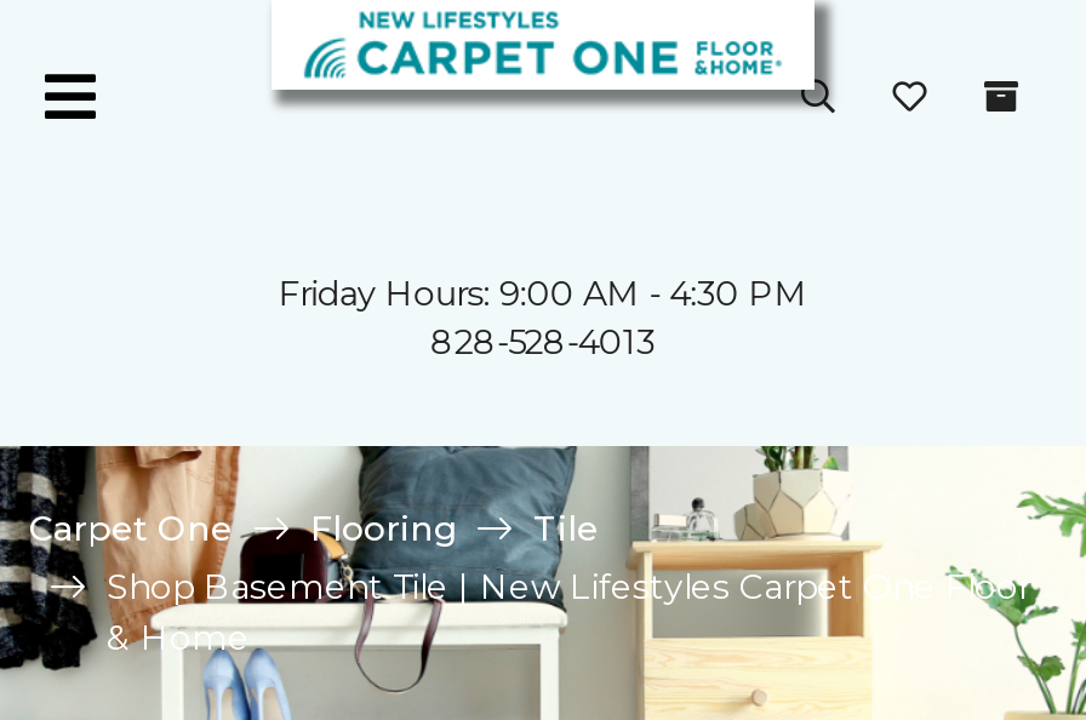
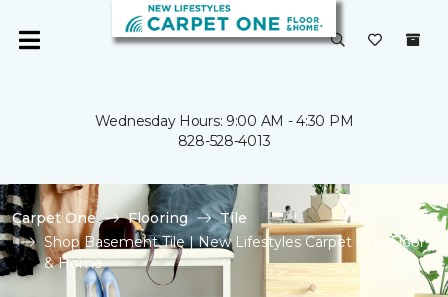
[278,272,808,315] Friday Hours: 9:00 AM - 4:30 PM -> [95,112,353,130] Wednesday Hours: 9:00 AM - 4:30 PM

